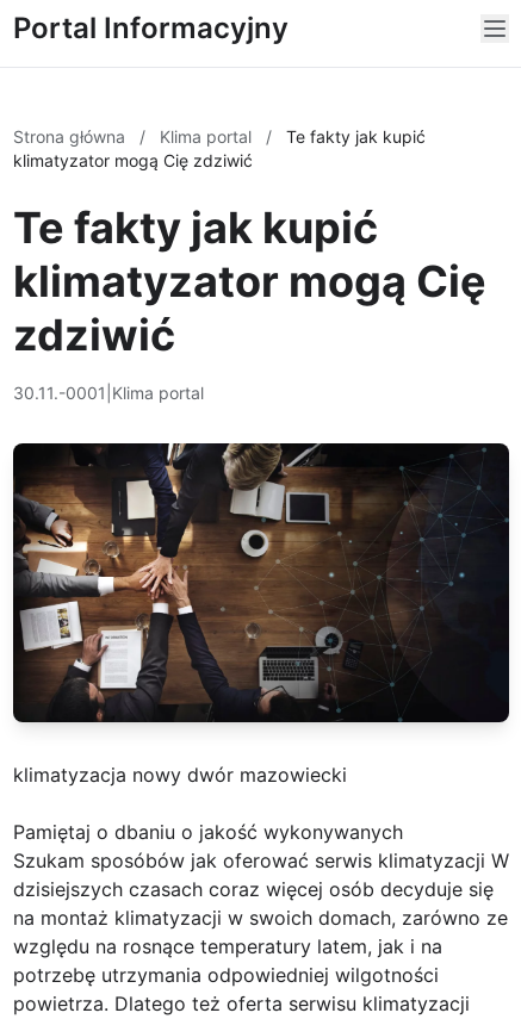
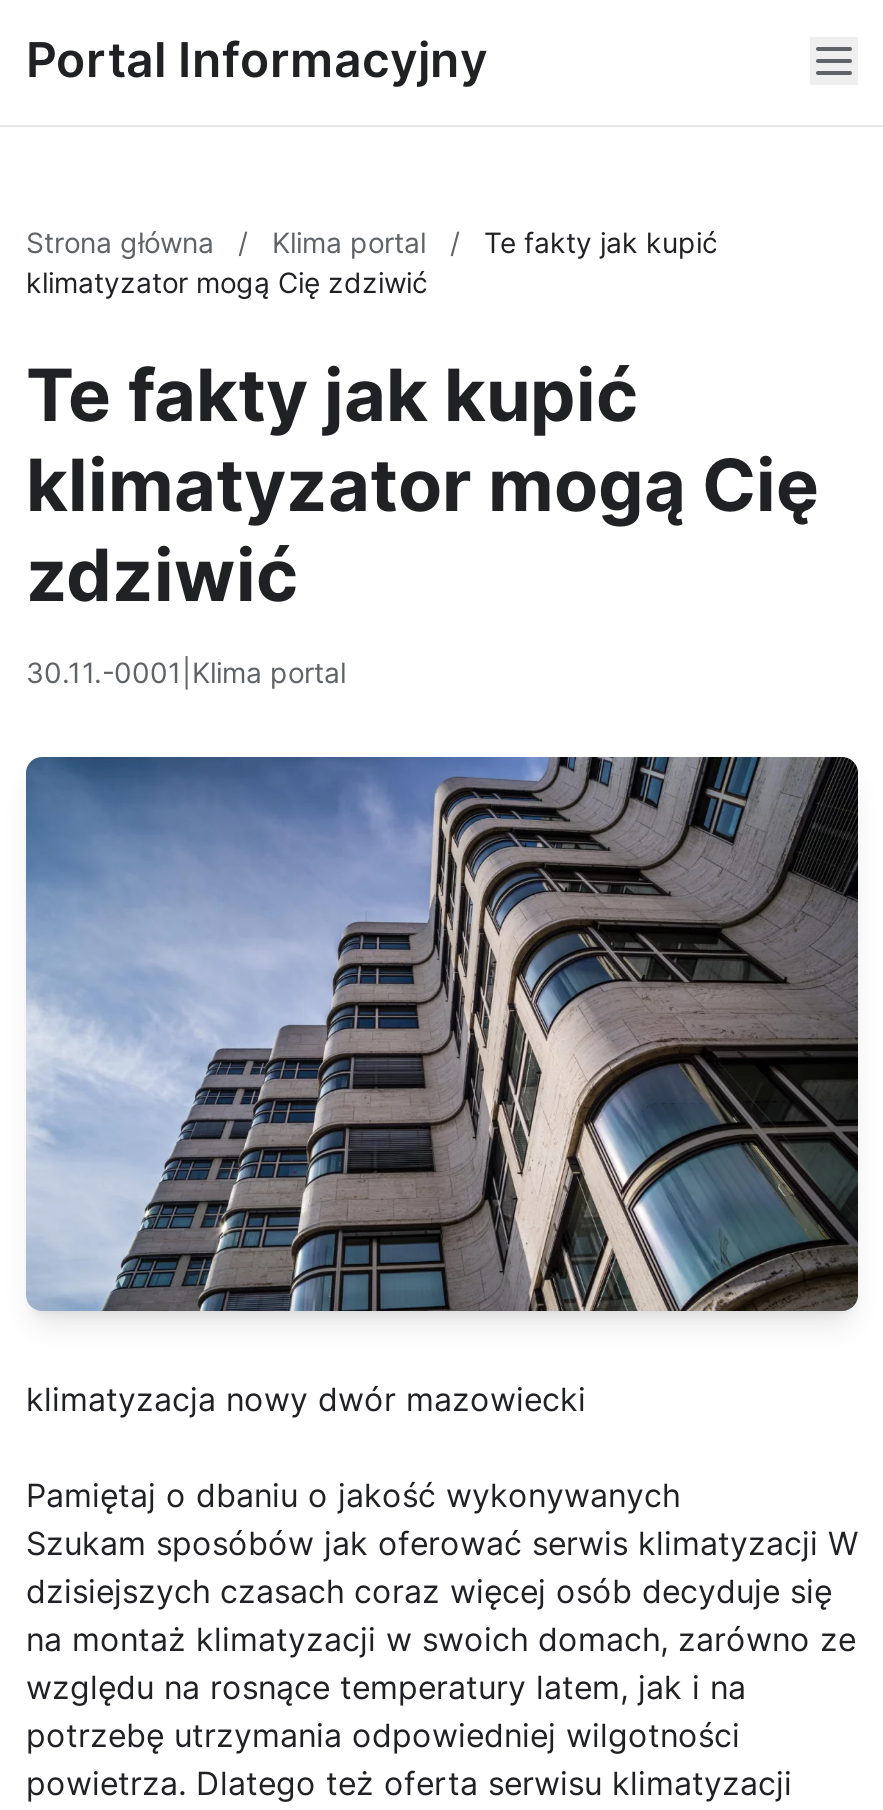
[12,442,508,723] [image] -> [24,755,858,1313] [image]

